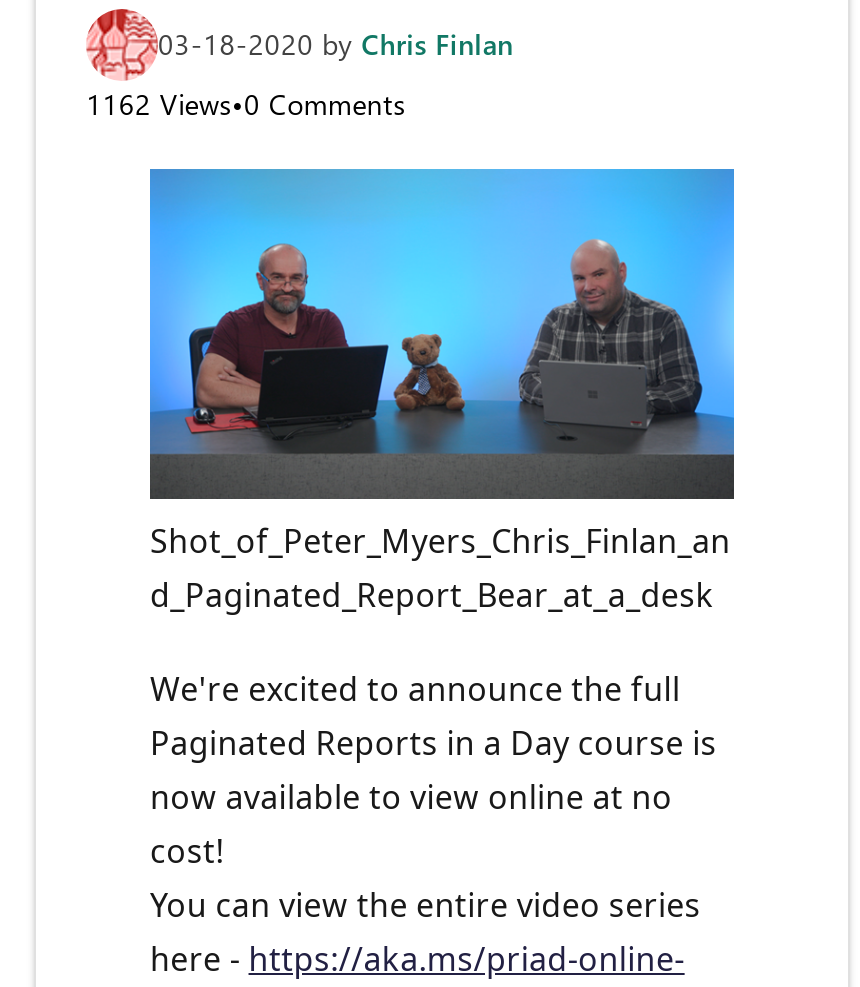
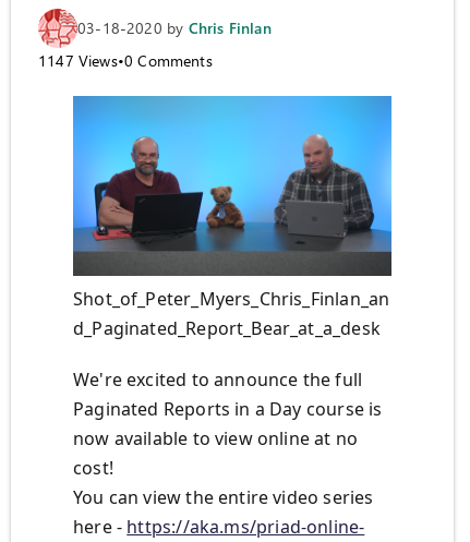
[86,86,406,124] 1162 Views•0 Comments -> [38,51,212,71] 1147 Views•0 Comments

